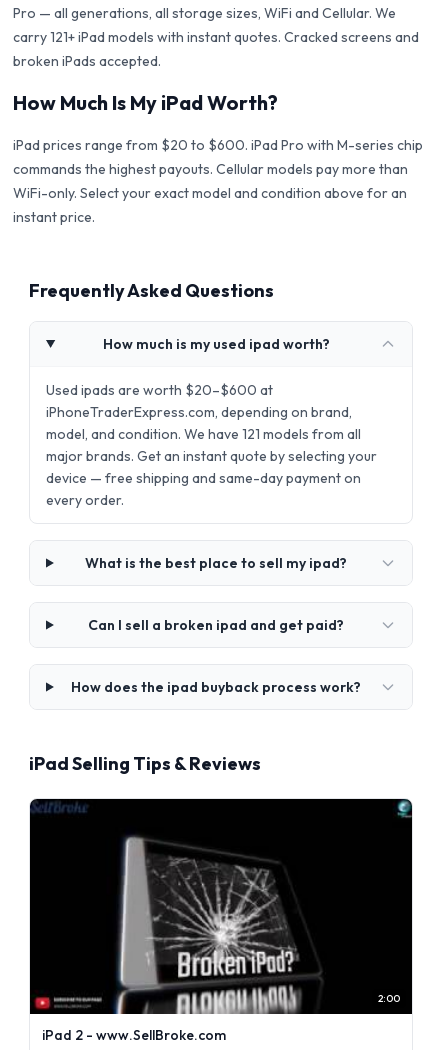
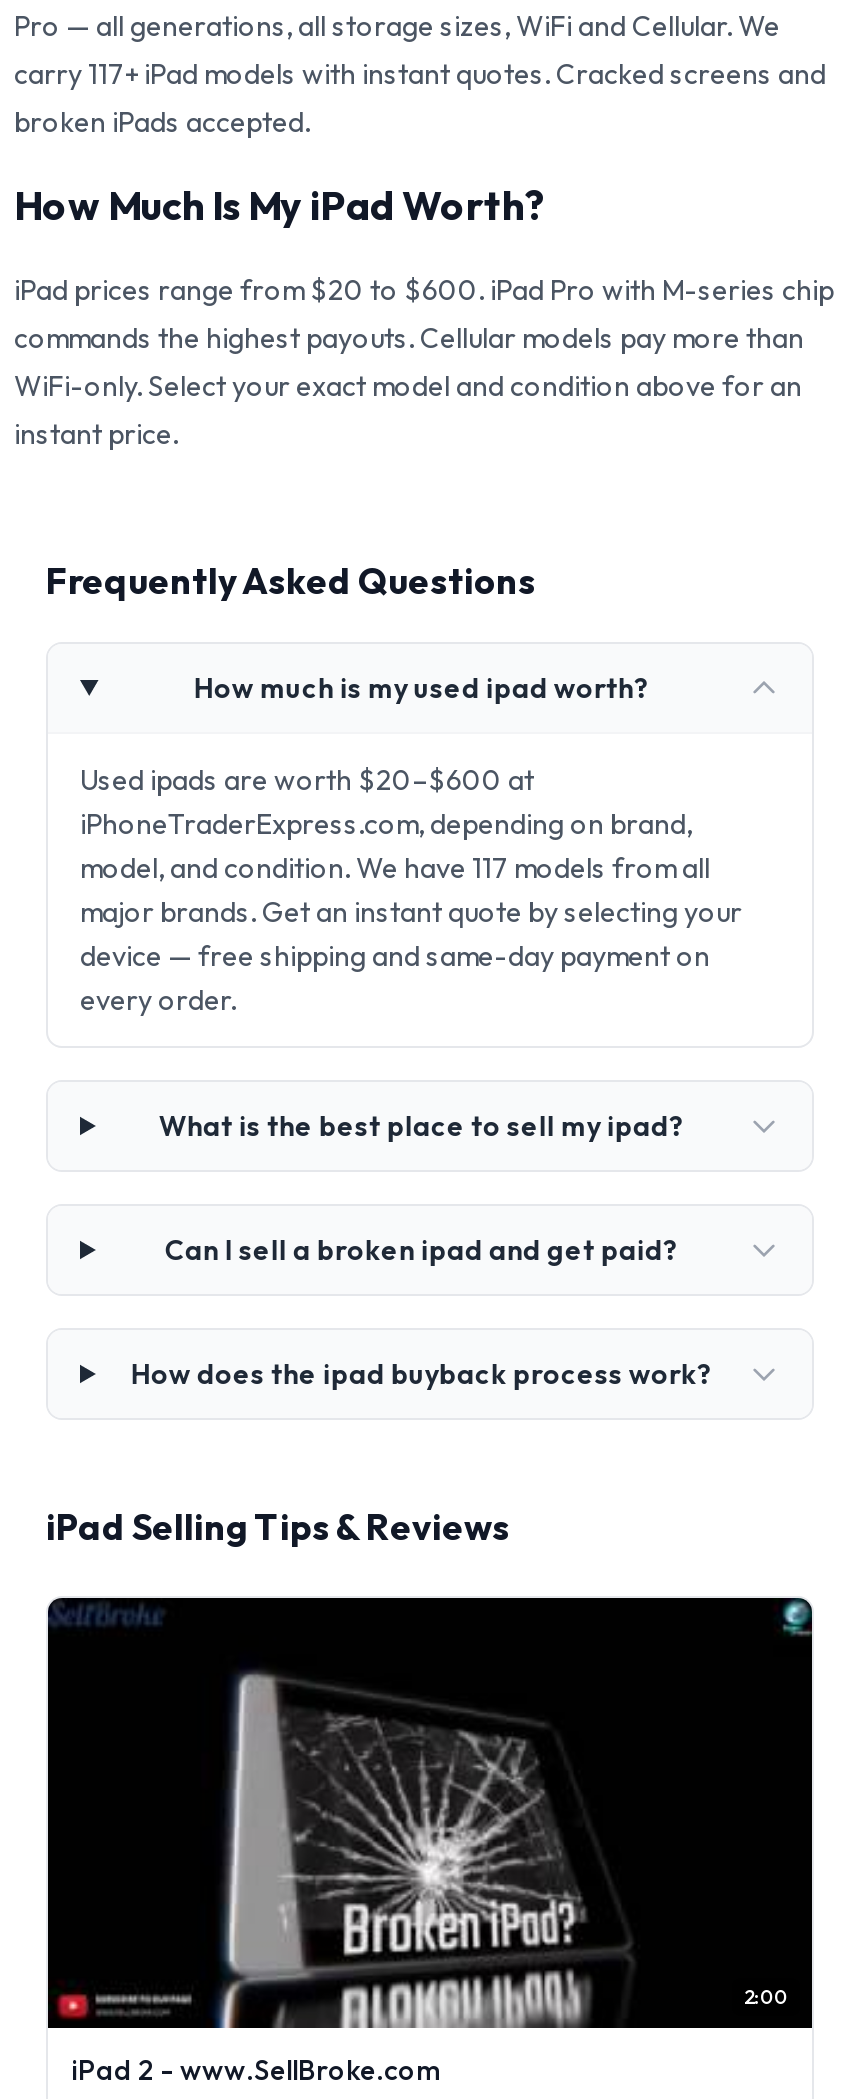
[13,28,419,46] carry 121+ iPad models with instant quotes. Cracked screens and -> [14,56,826,92] carry 117+ iPad models with instant quotes. Cracked screens and
[46,425,361,443] model, and condition. We have 121 models from all -> [80,850,710,886] model, and condition. We have 117 models from all

